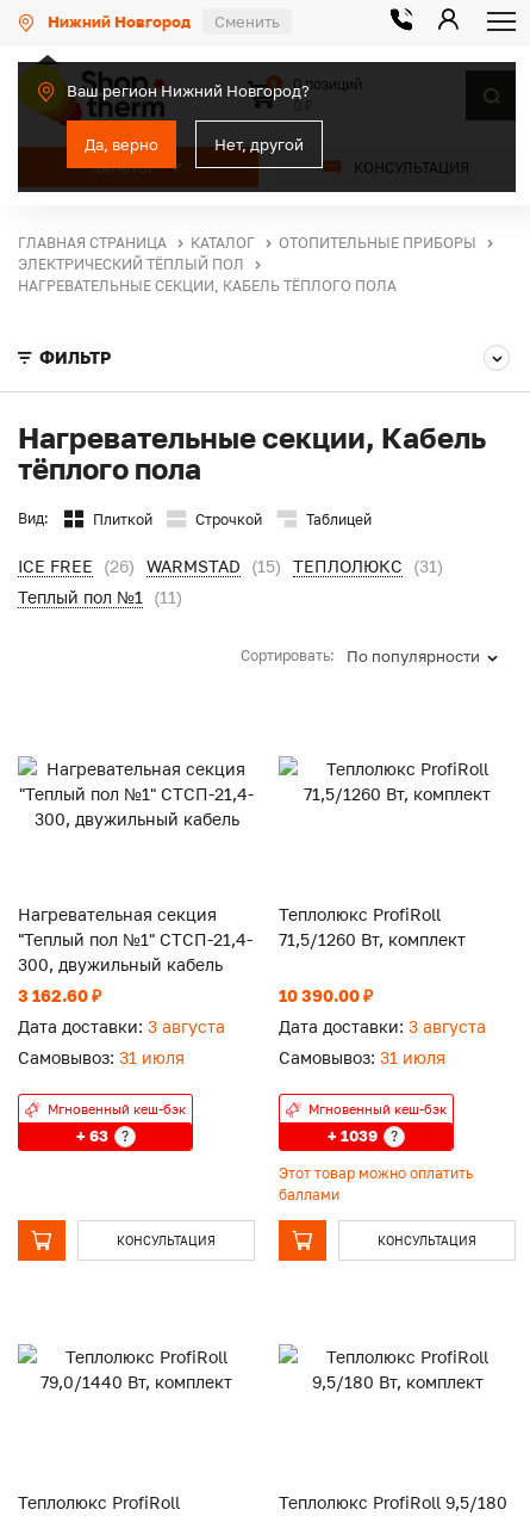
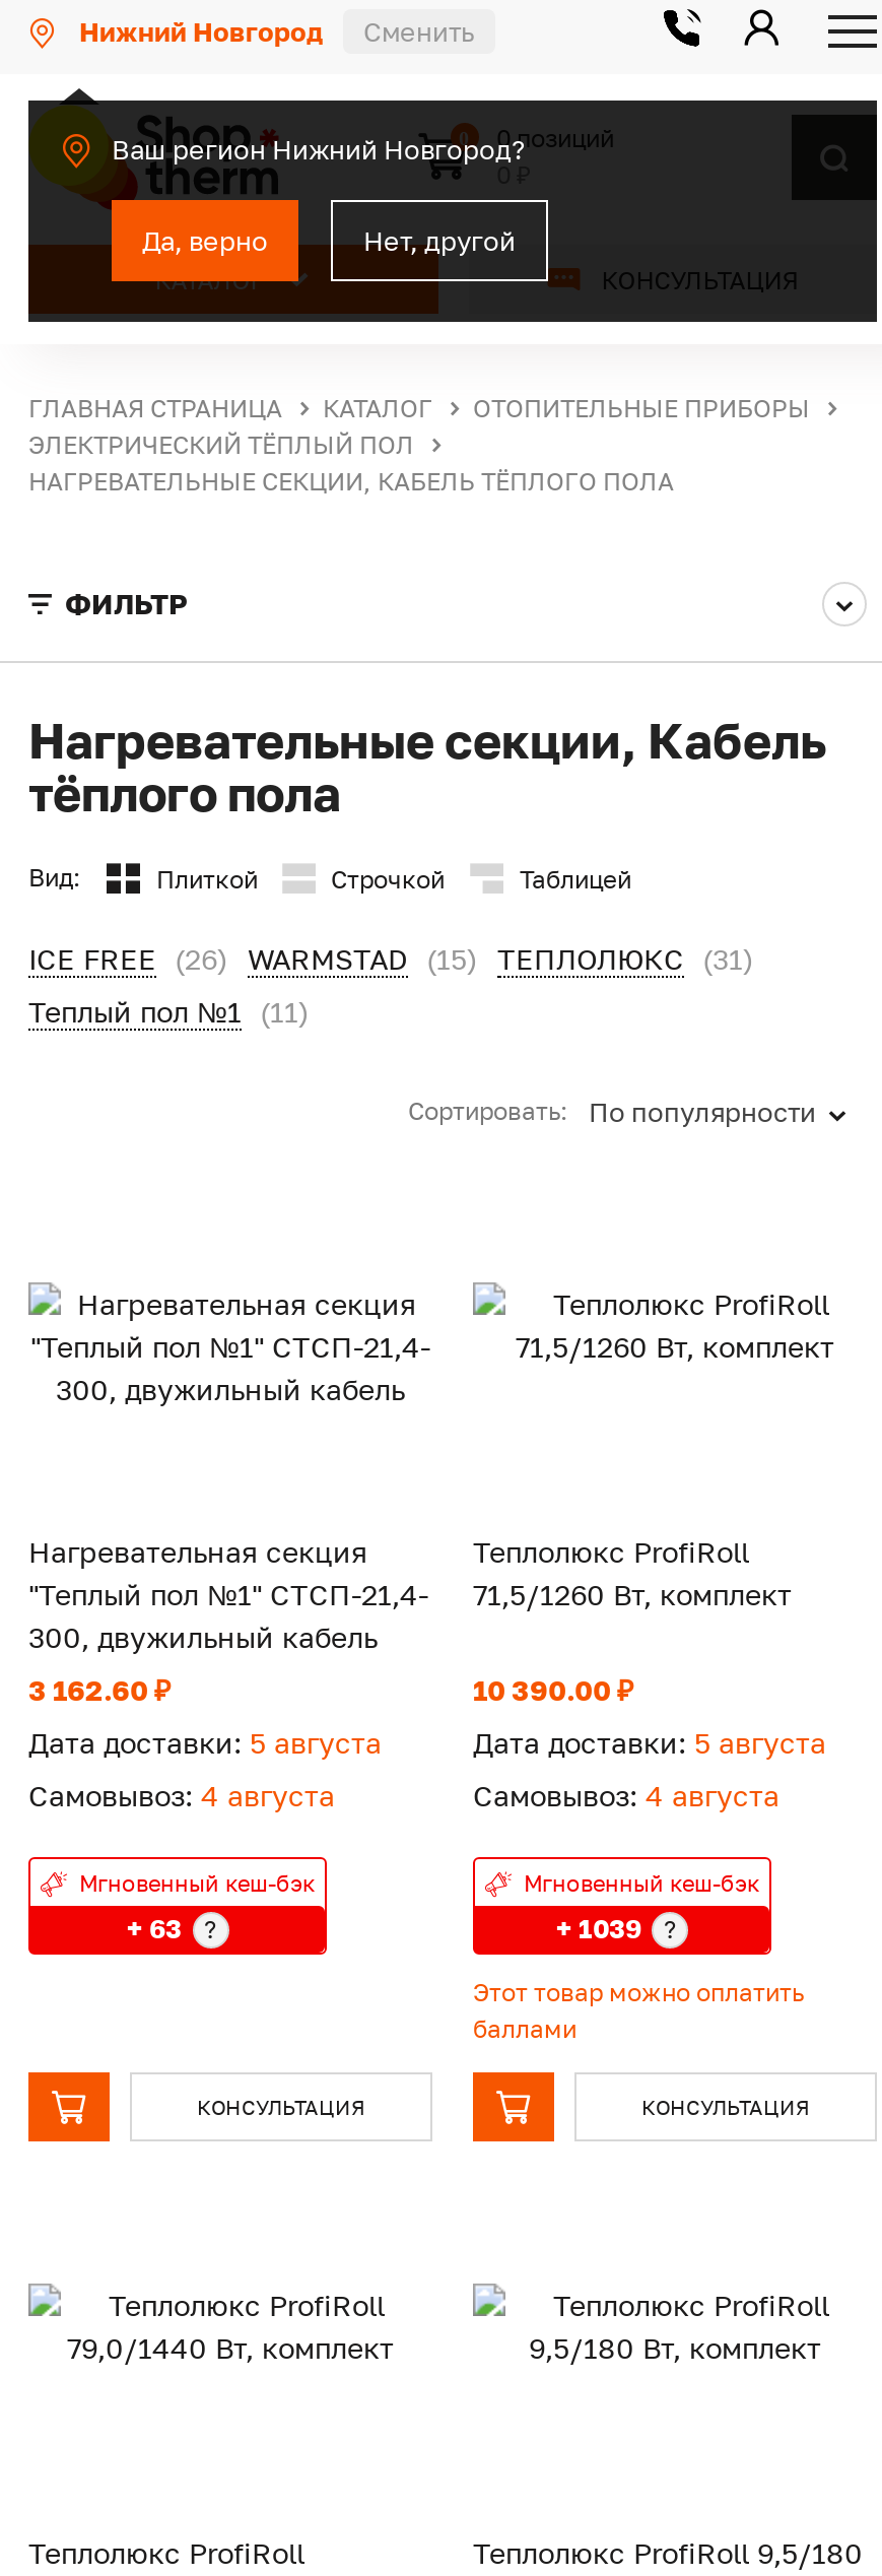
[18,1016,225,1037] Дата доставки: 3 августа -> [28,1725,382,1760] Дата доставки: 5 августа
[279,1016,486,1037] Дата доставки: 3 августа -> [473,1725,826,1760] Дата доставки: 5 августа
[18,1047,185,1068] Самовывоз: 31 июля -> [28,1778,335,1812] Самовывоз: 4 августа
[279,1047,445,1068] Самовывоз: 31 июля -> [473,1778,779,1812] Самовывоз: 4 августа

